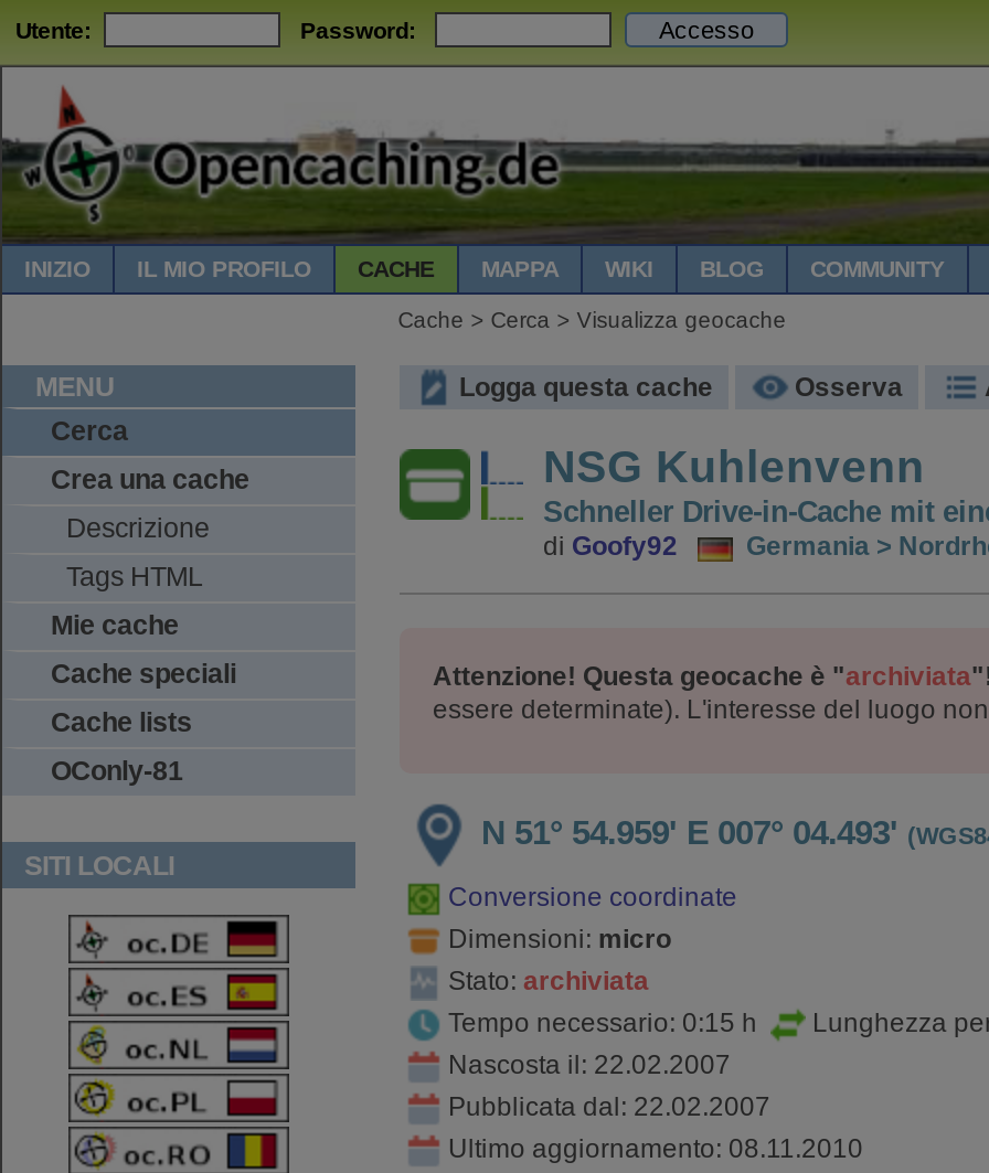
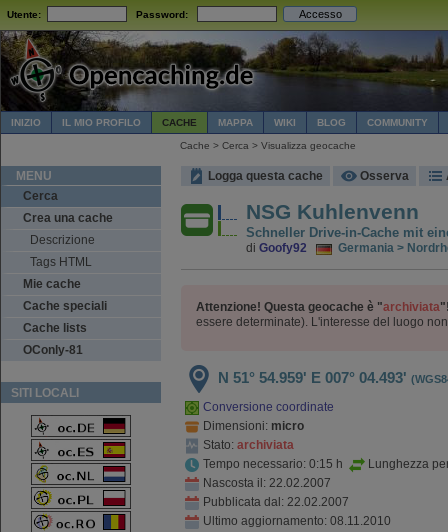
[7,65,982,246] [image] -> [3,30,445,112] [image]

